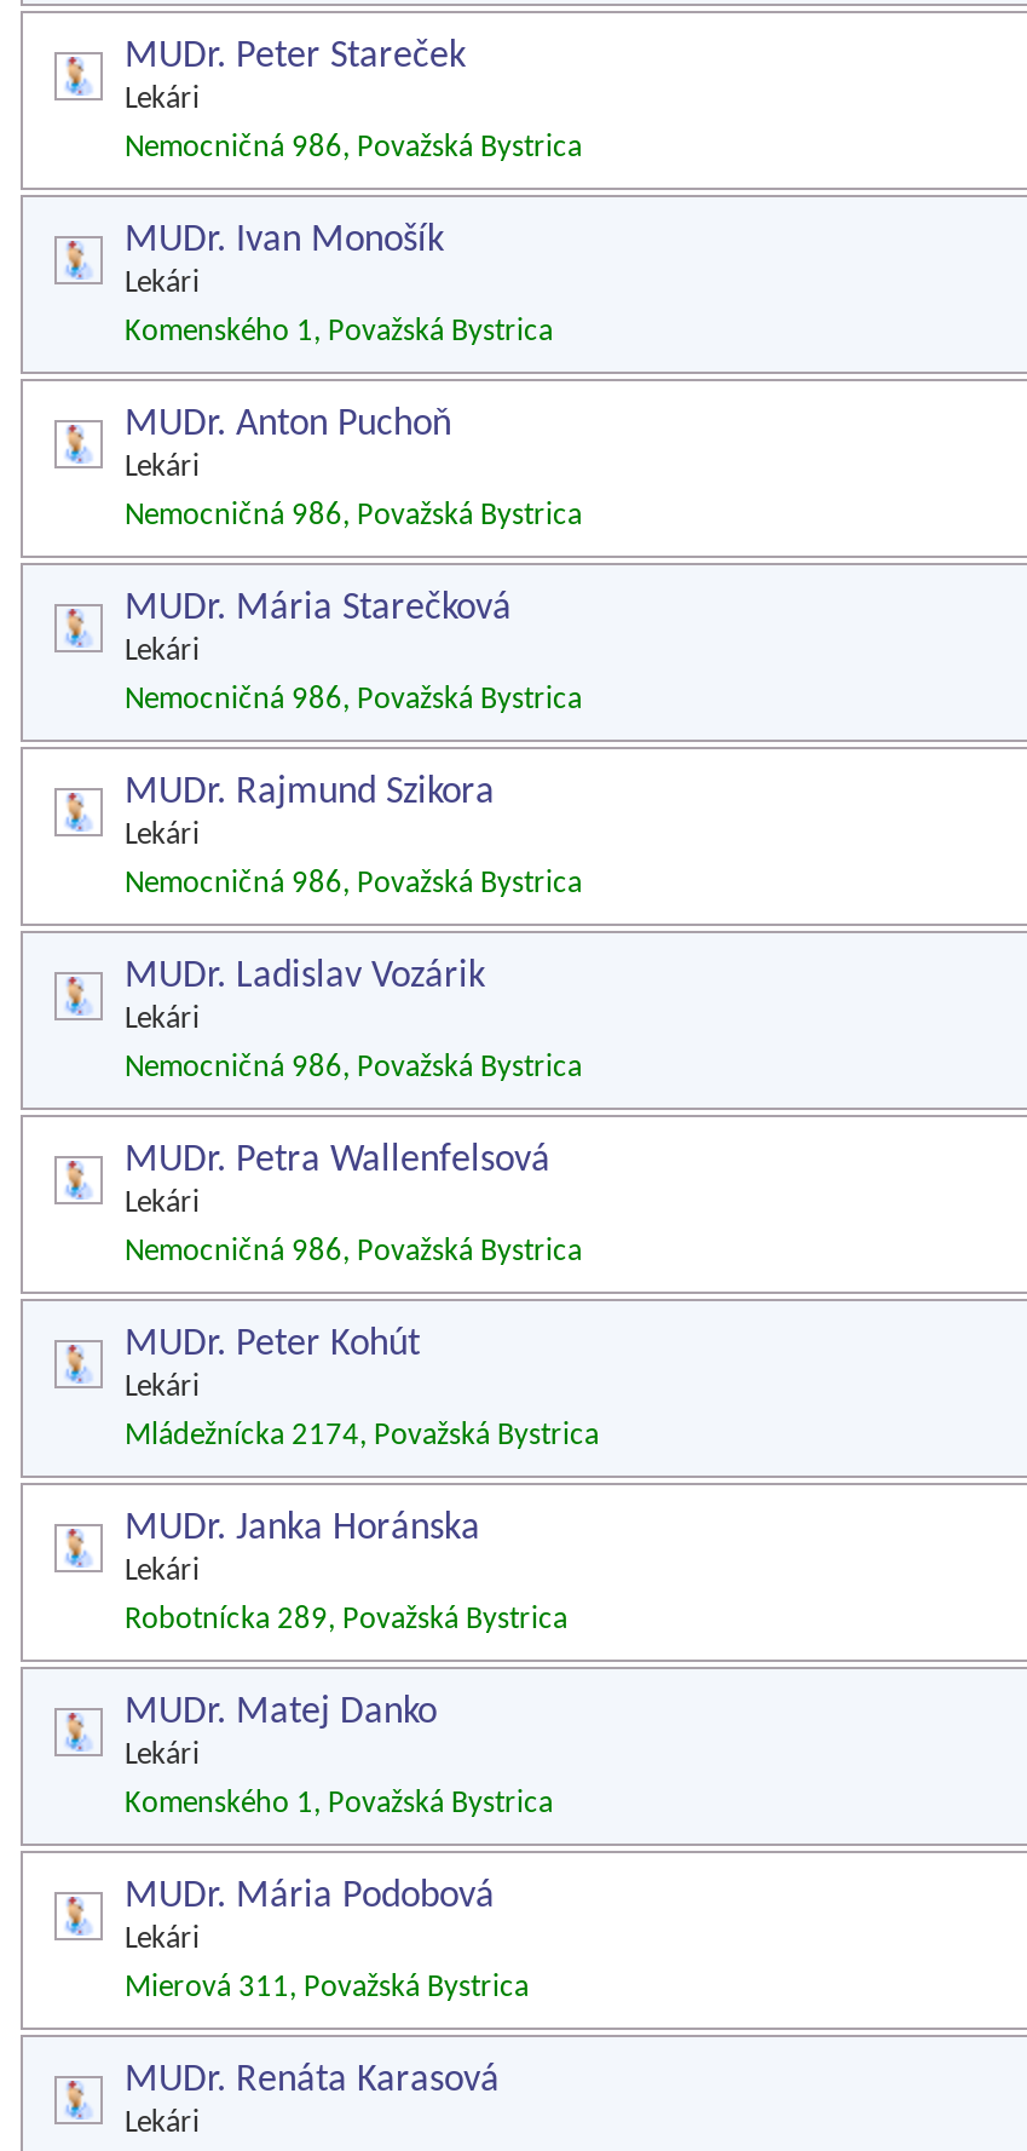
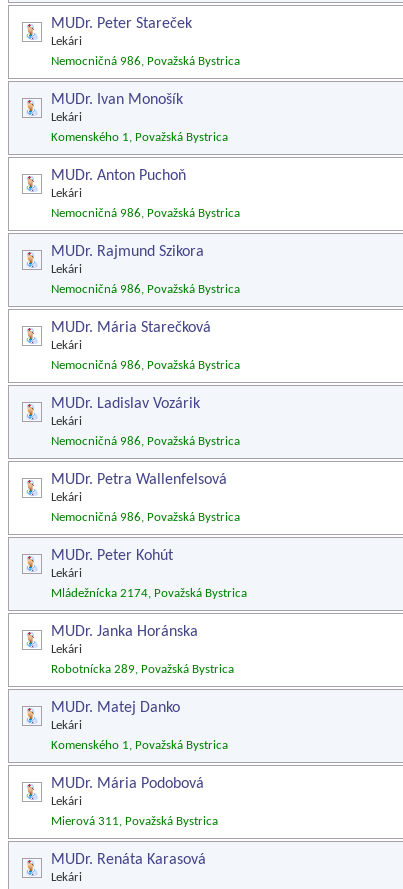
moved [125,589,512,628] -> [51,320,211,336]: MUDr. Mária Starečková
moved [125,773,495,812] -> [51,244,204,260]: MUDr. Rajmund Szikora

